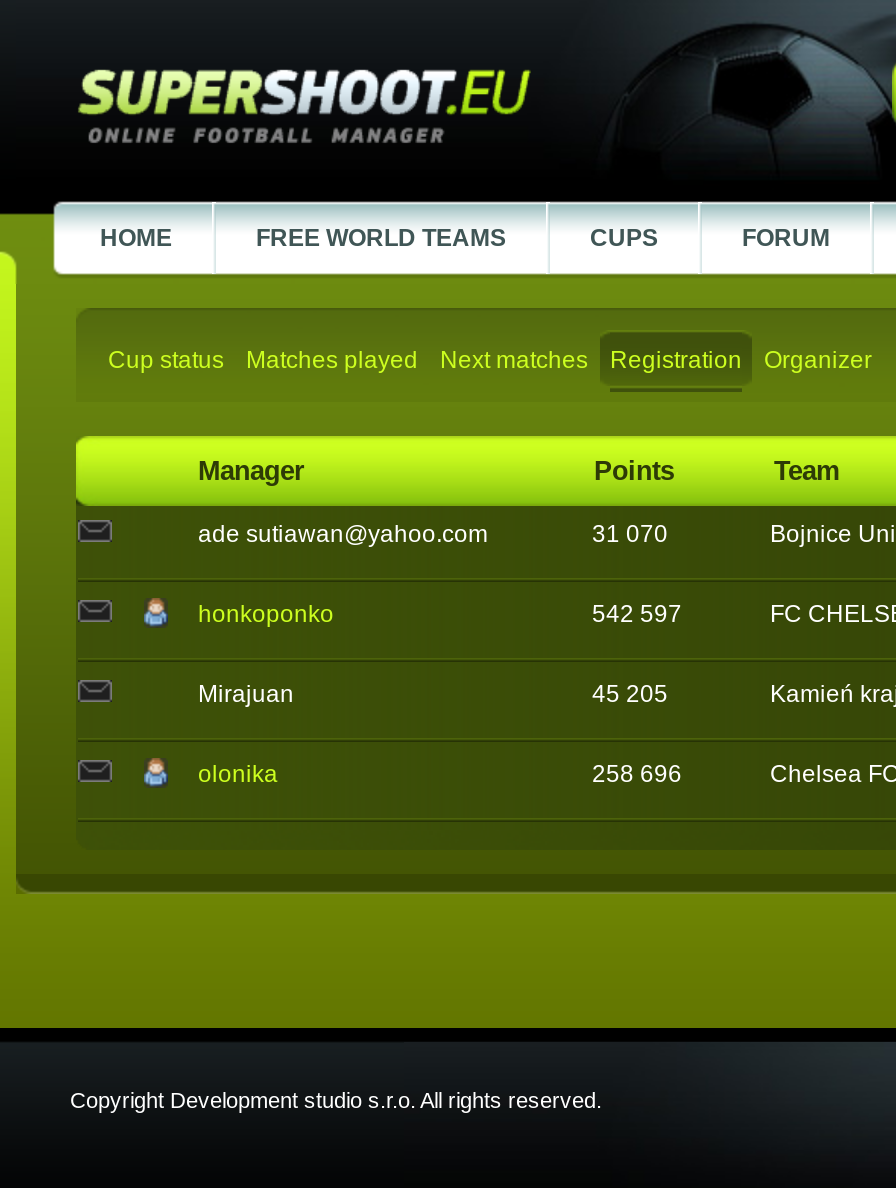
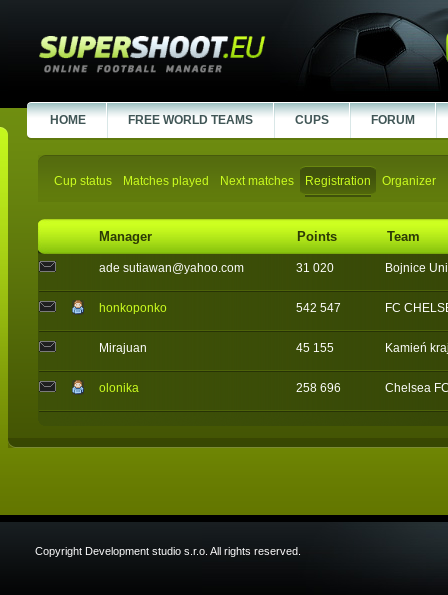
[592,520,668,548] 31 070 -> [296,261,334,275] 31 020
[592,600,682,628] 542 597 -> [296,301,341,315] 542 547
[592,680,668,708] 45 205 -> [296,341,334,355] 45 155

